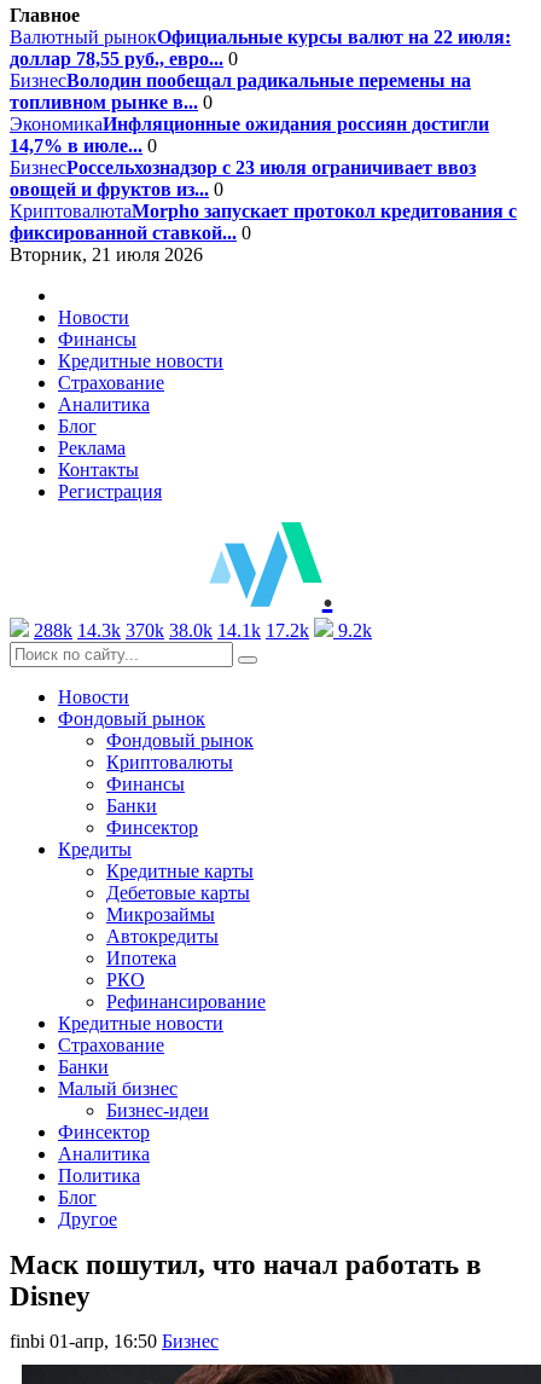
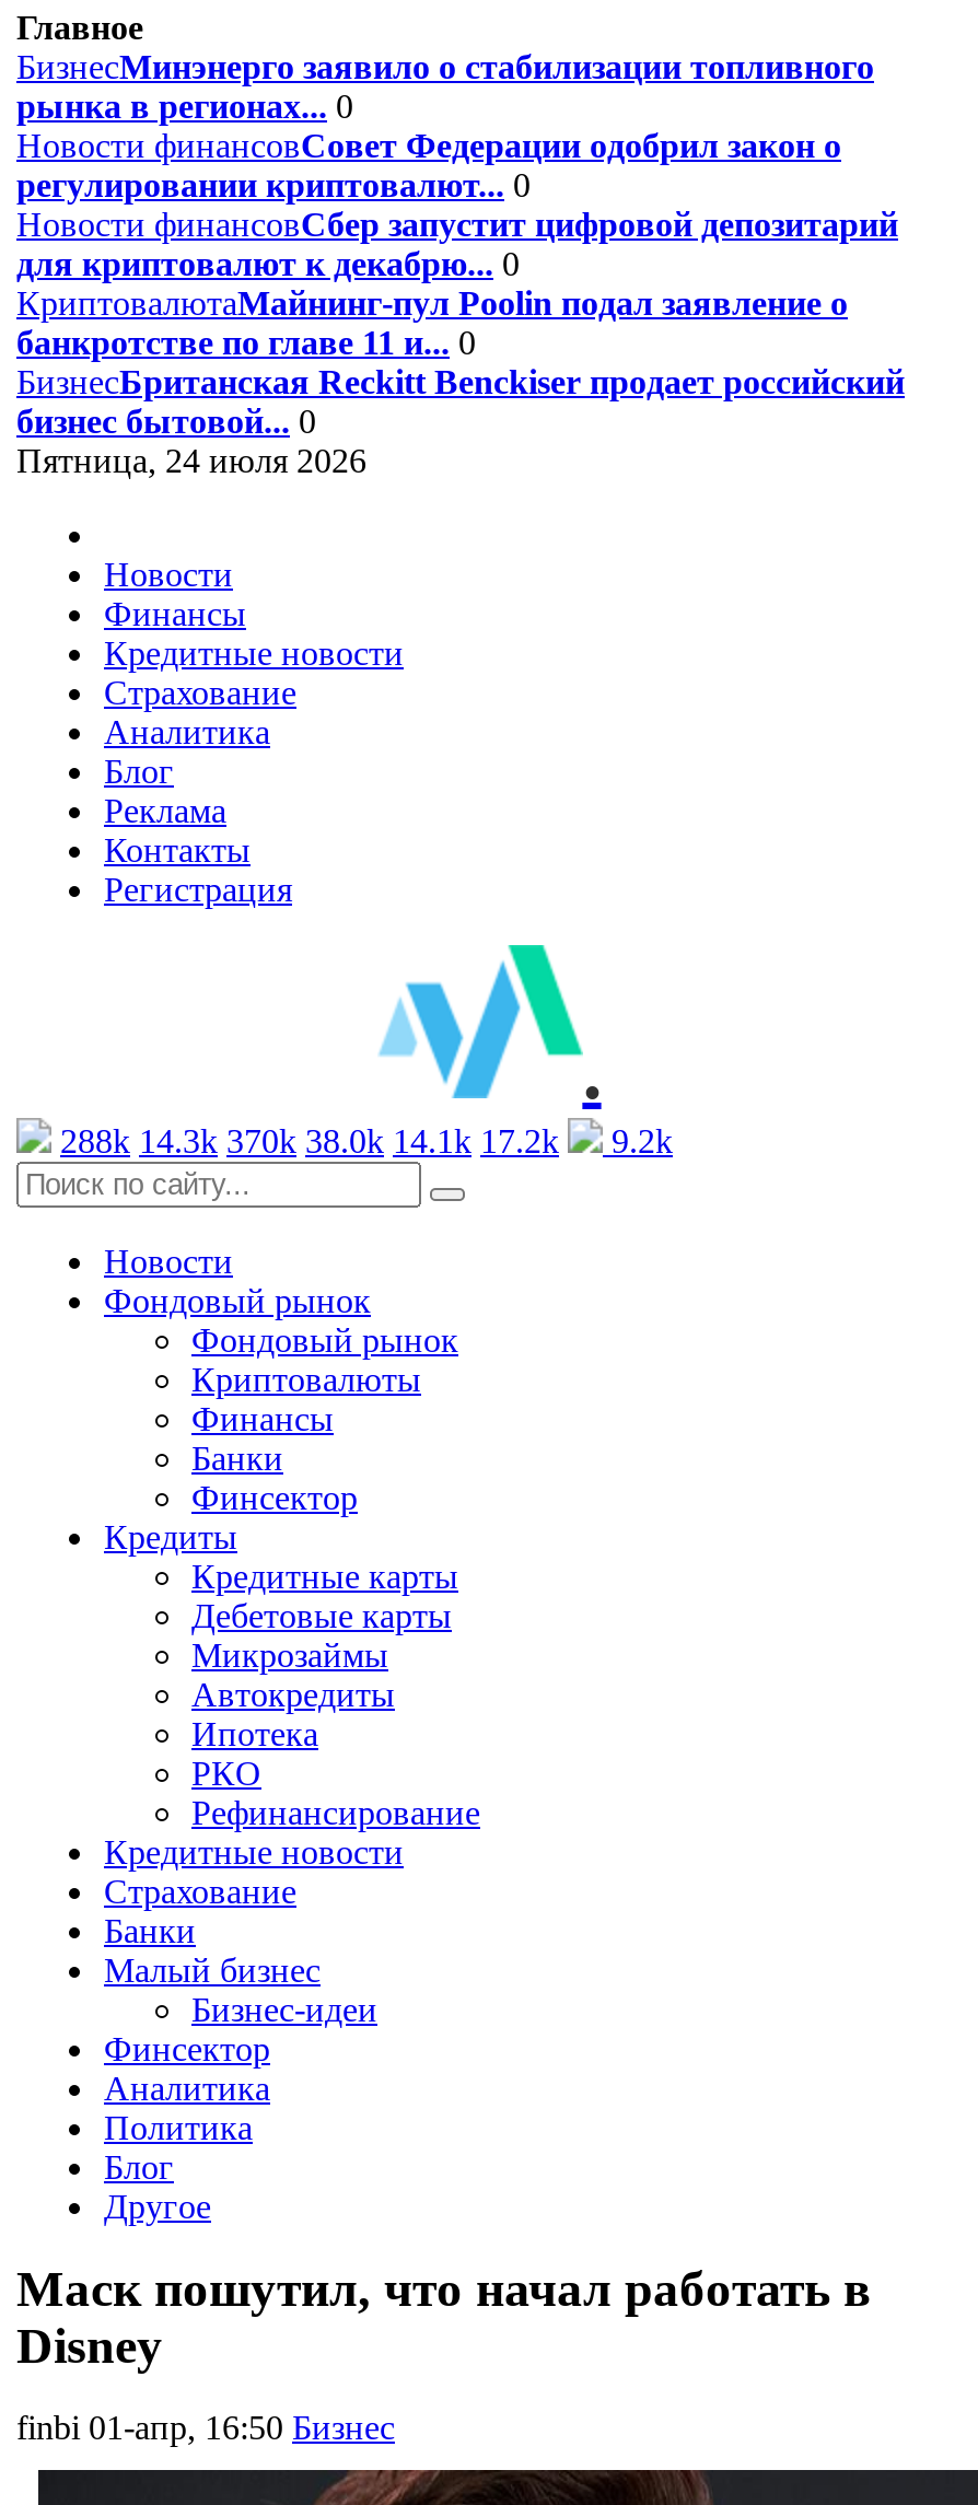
[10,27,517,265] Валютный рынокОфициальные курсы валют на 22 июля: | доллар 78,55 руб., евро... 0 | БизнесВолодин пообещал радикальные перемены на | топливном рынке в... 0 | ЭкономикаИнфляционные ожидания россиян достигли | 14,7% в июле... 0 | БизнесРоссельхознадзор с 23 июля ограничивает ввоз | овощей и фруктов из... 0 | КриптовалютаMorpho запускает протокол кредитования с | фиксированной ставкой... 0 | Вторник, 21 июля 2026 -> [16,48,905,479] БизнесМинэнерго заявило о стабилизации топливного | рынка в регионах... 0 | Новости финансовСовет Федерации одобрил закон о | регулировании криптовалют... 0 | Новости финансовСбер запустит цифровой депозитарий | для криптовалют к декабрю... 0 | КриптовалютаМайнинг-пул Poolin подал заявление о | банкротстве по главе 11 и... 0 | БизнесБританская Reckitt Benckiser продает российский | бизнес бытовой... 0 | Пятница, 24 июля 2026

